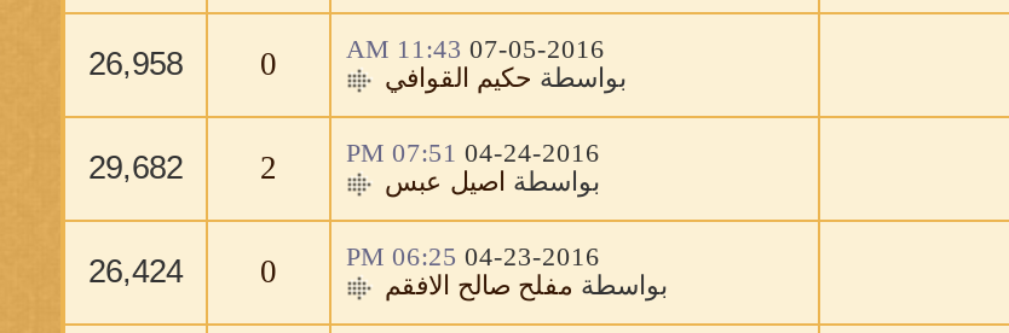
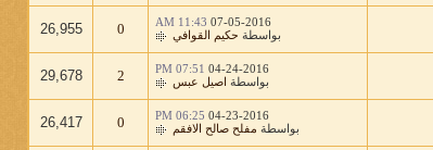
[88,46,183,82] 26,958 -> [40,21,82,37] 26,955
[88,150,183,186] 29,682 -> [40,67,82,84] 29,678
[88,253,183,290] 26,424 -> [40,114,82,130] 26,417

